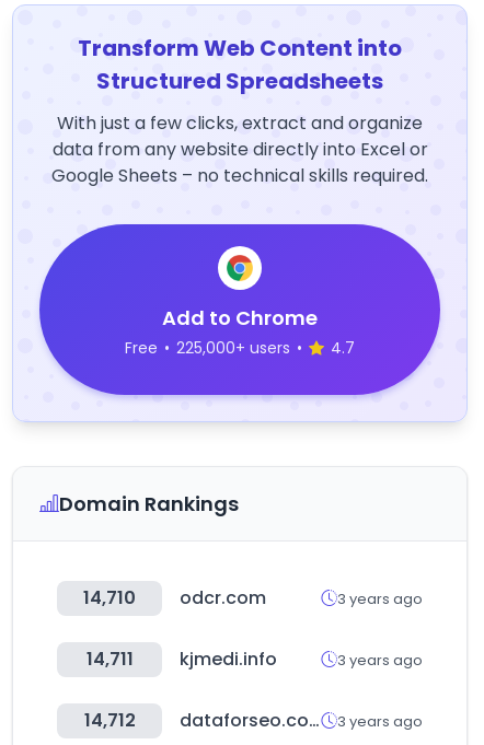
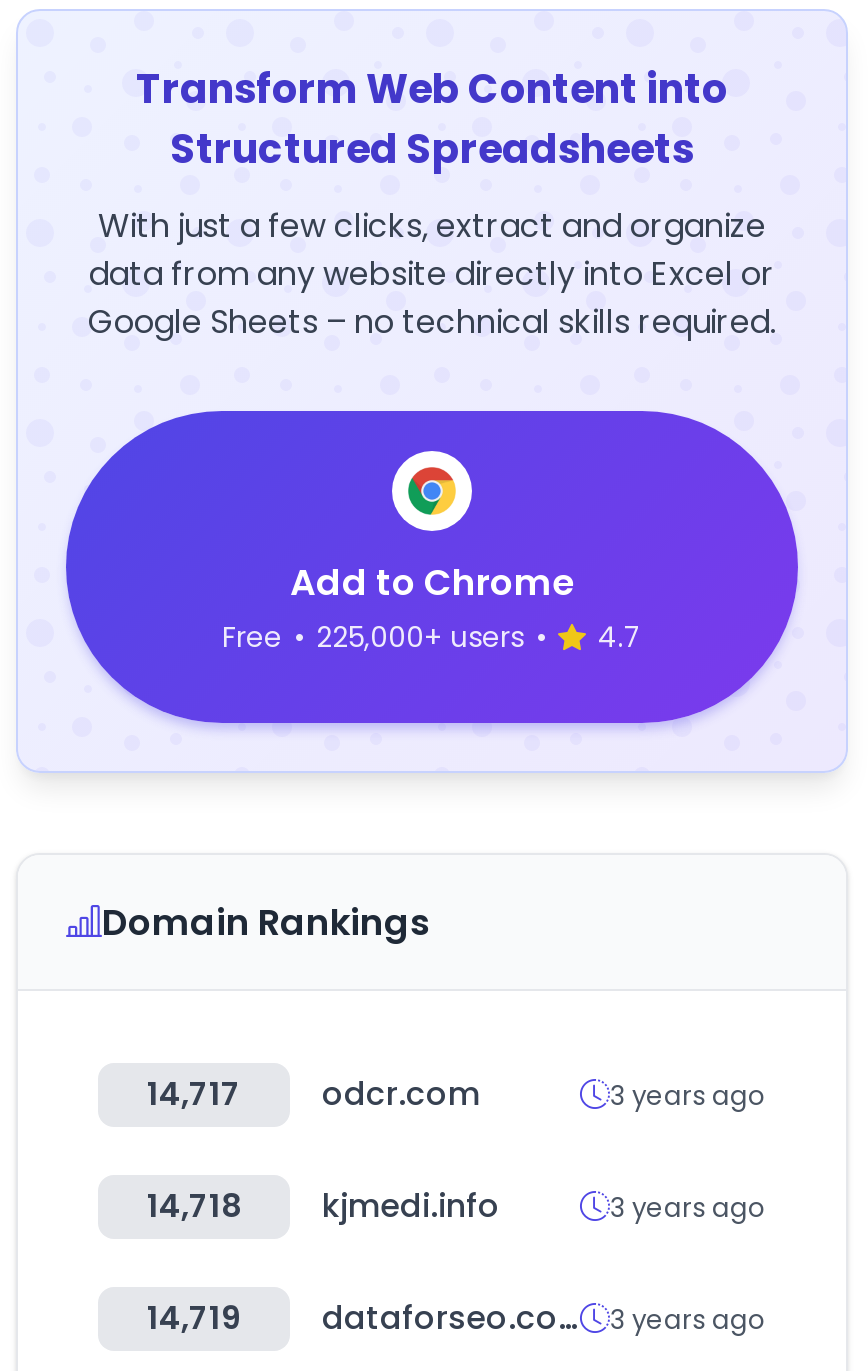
[83,585,266,610] 14,710 odcr.com -> [147,1071,480,1117] 14,717 odcr.com
[86,647,277,672] 14,711 kjmedi.info -> [147,1183,500,1229] 14,718 kjmedi.info
[84,708,135,733] 14,712 -> [147,1295,241,1341] 14,719

